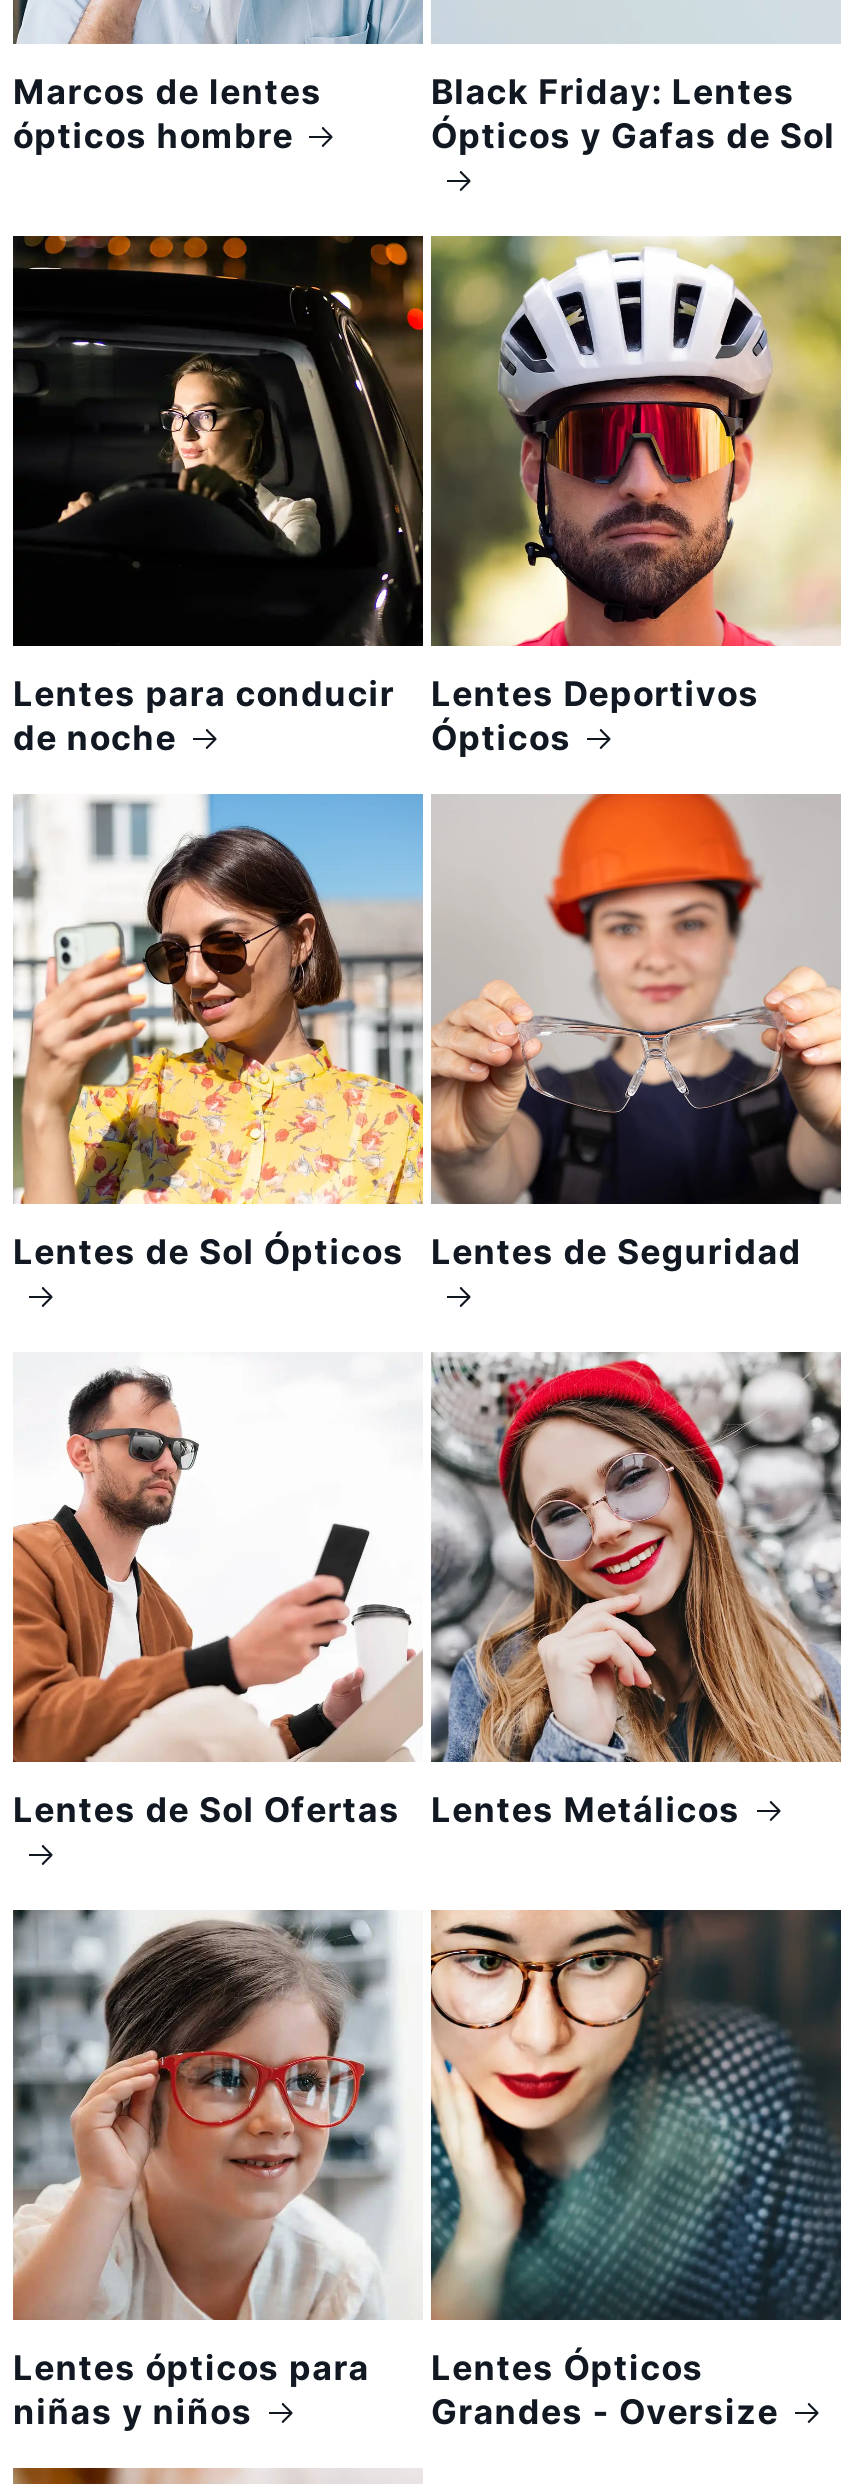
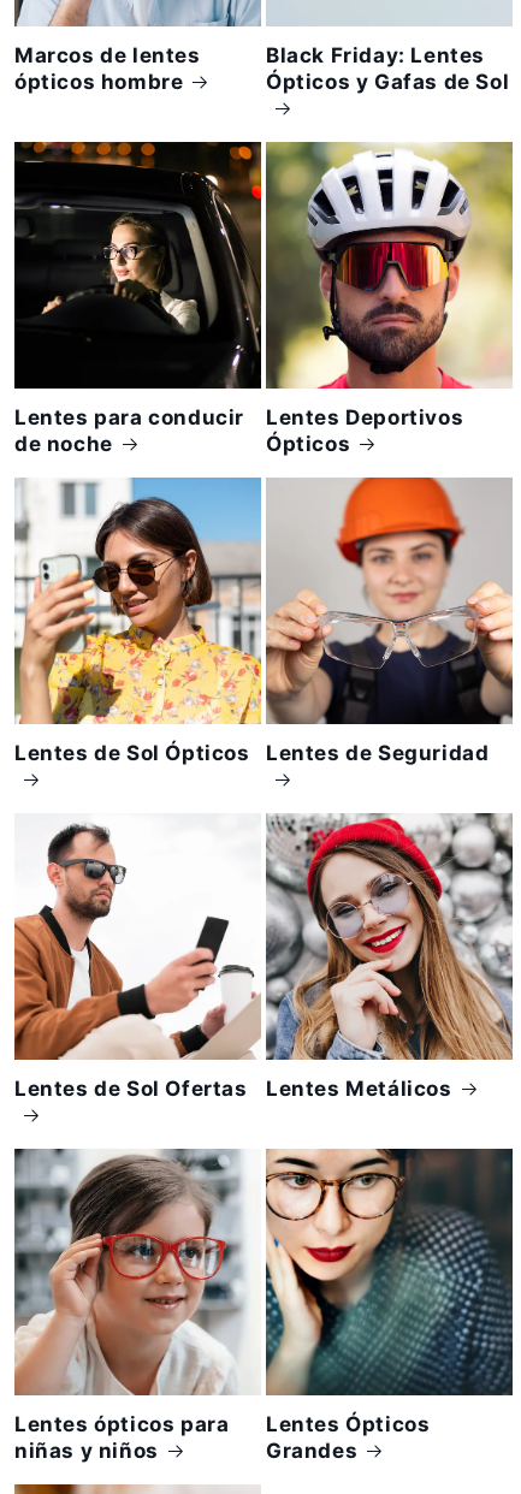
[431,2392,779,2432] Grandes - Oversize -> [266,1439,358,1463] Grandes

